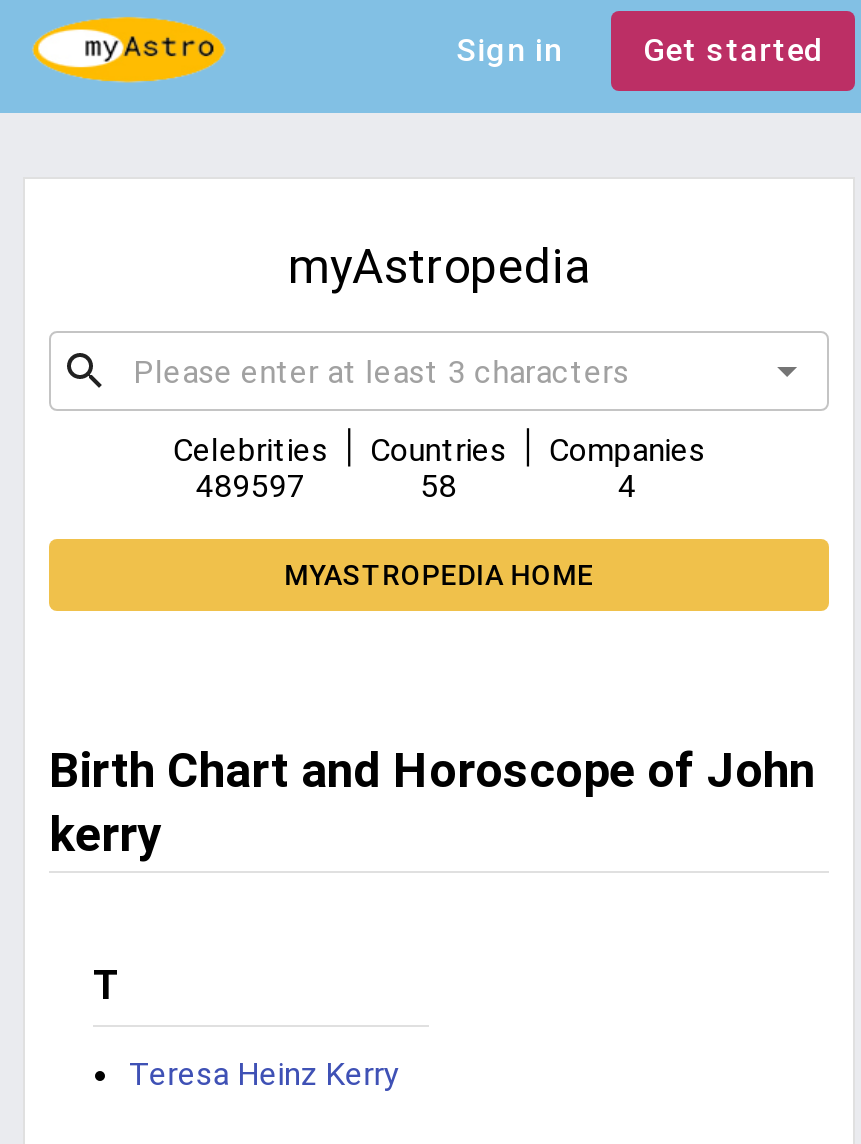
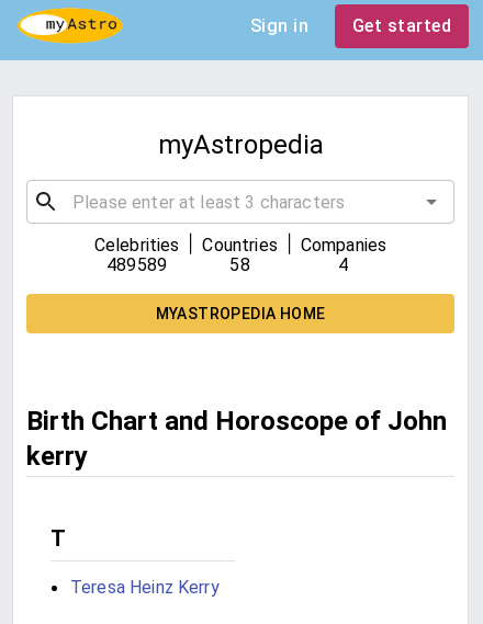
[195,467,305,505] 489597 -> [107,255,167,275] 489589

